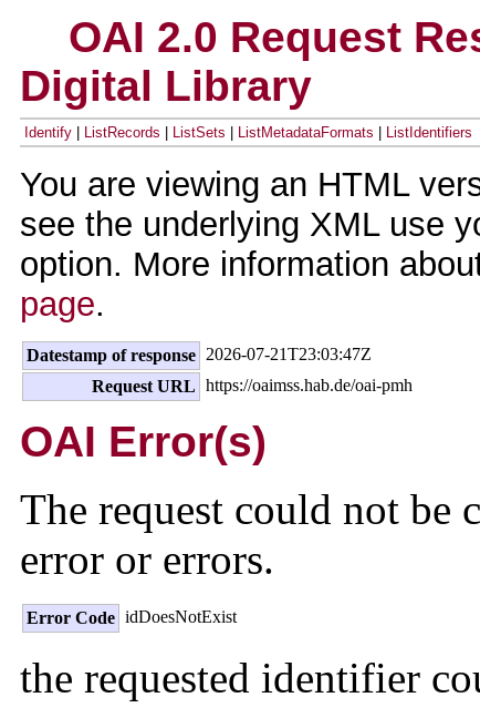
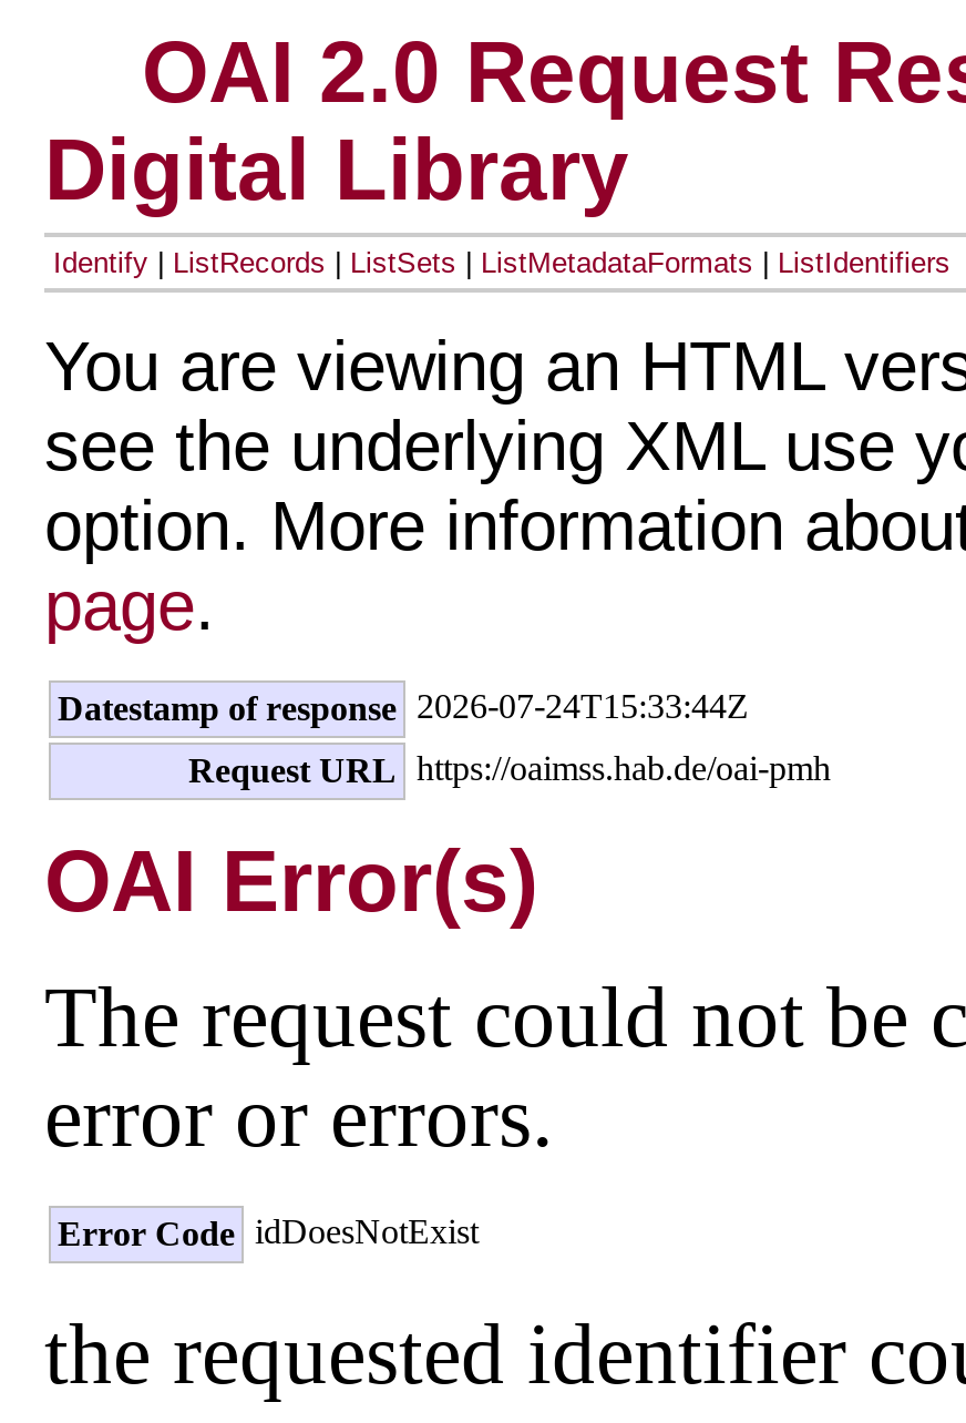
[27,344,372,364] Datestamp of response 2026-07-21T23:03:47Z -> [58,687,749,727] Datestamp of response 2026-07-24T15:33:44Z

